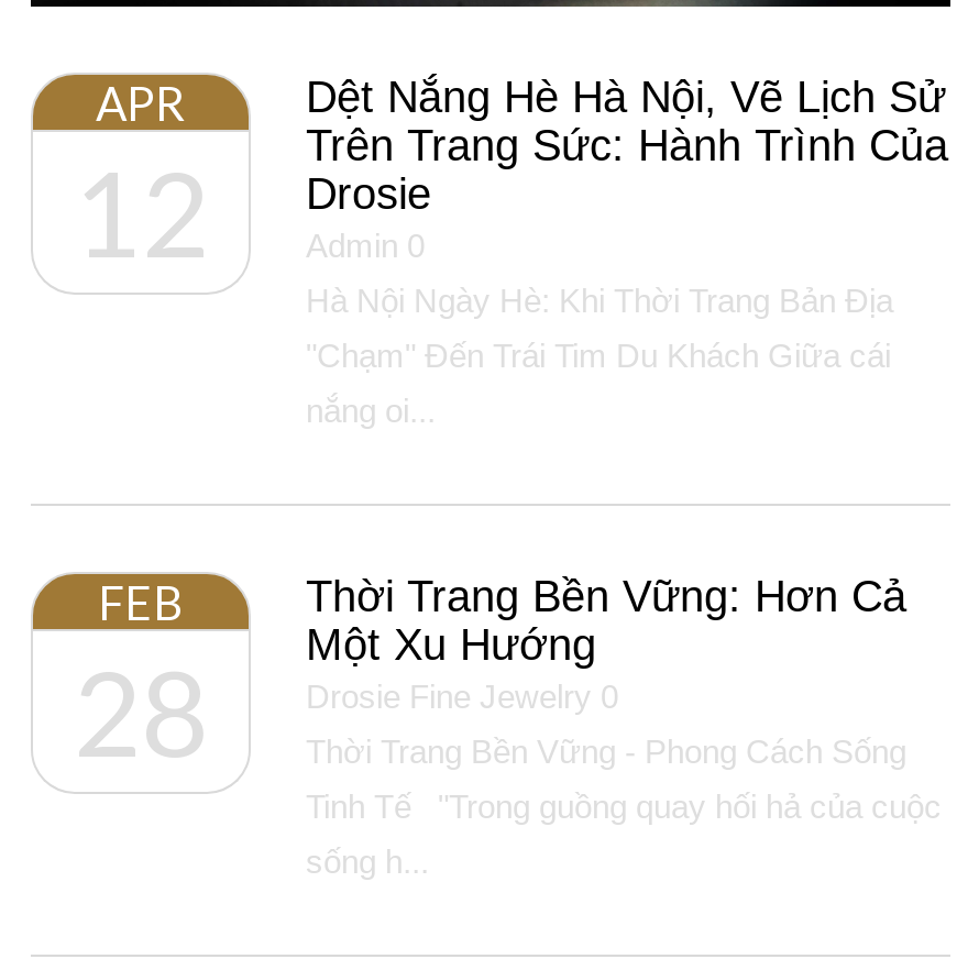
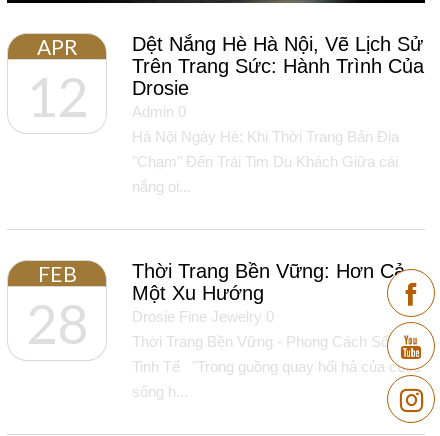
none -> [386,268,436,366] [image]
none -> [386,377,436,424] [image]

